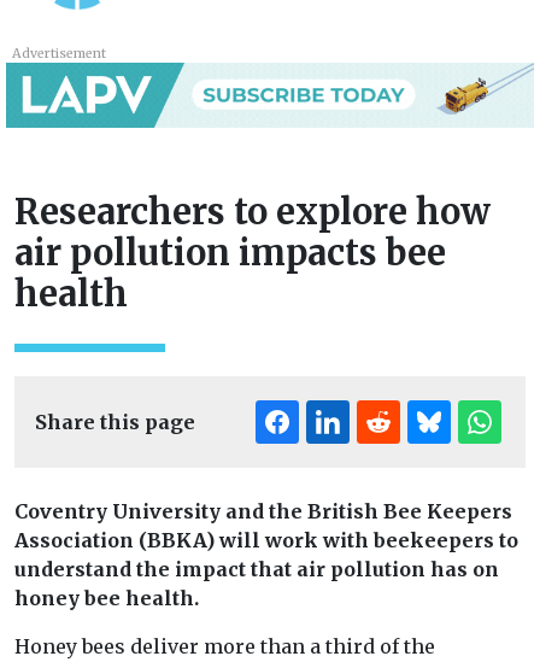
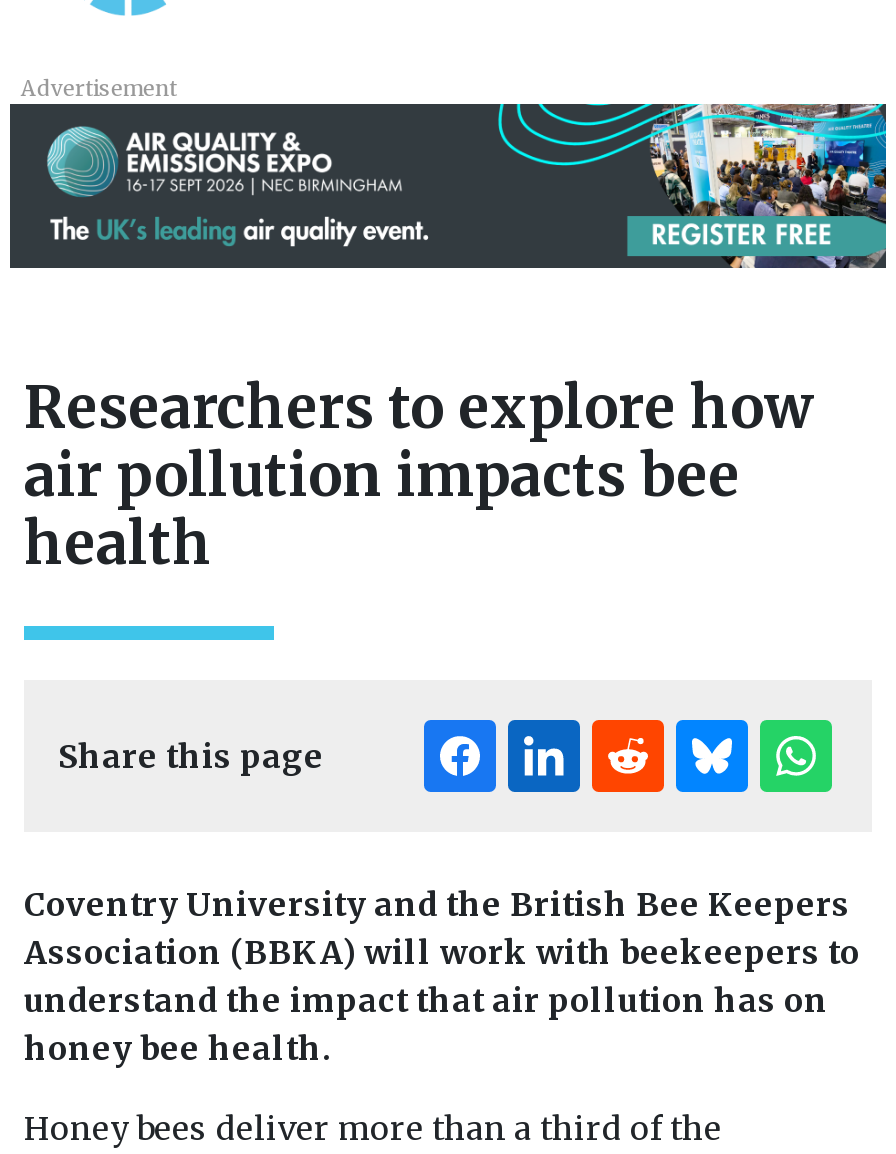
[5,61,534,129] [image] -> [8,102,888,270] [image]

